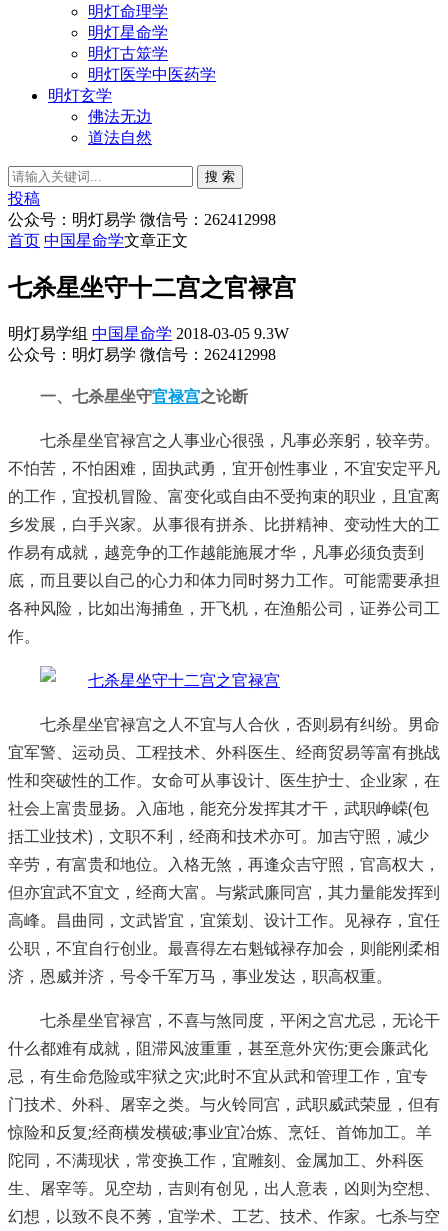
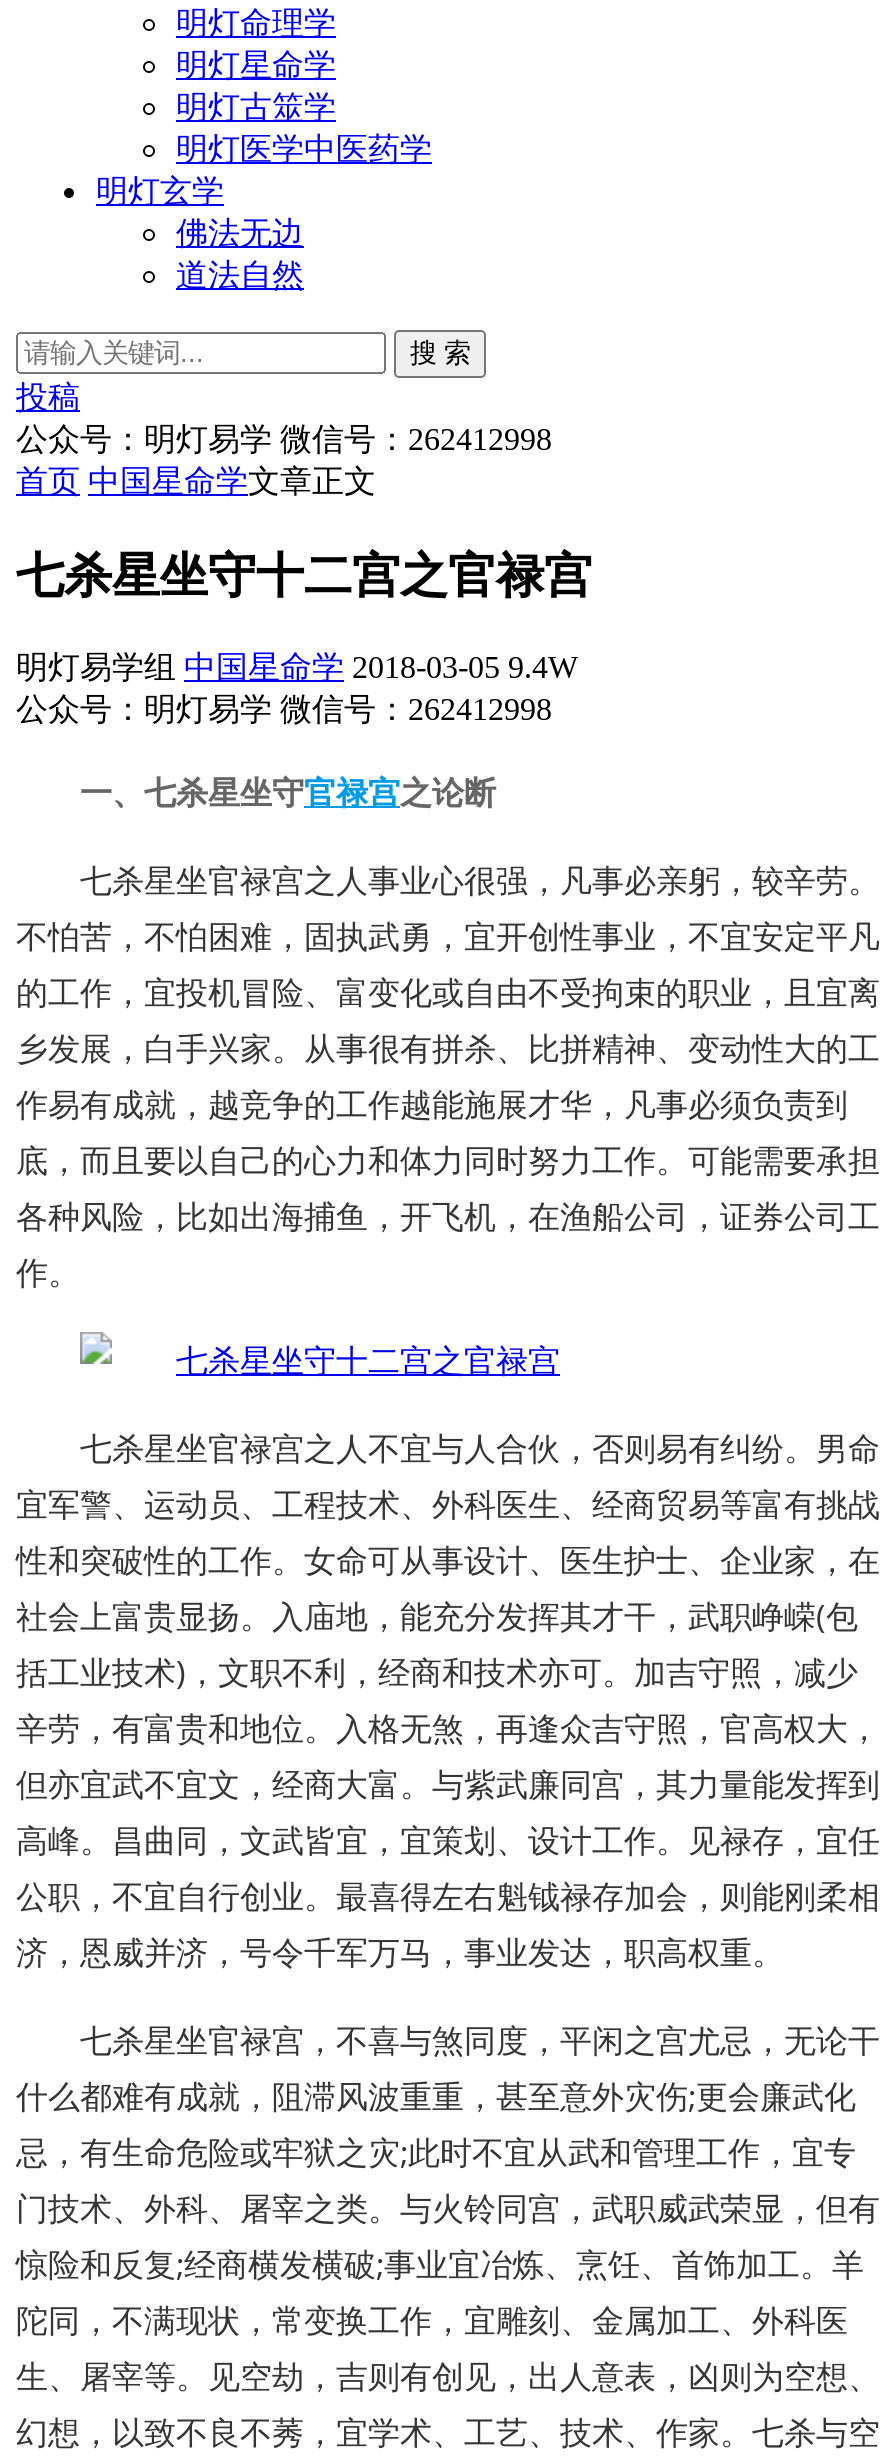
[8,325,289,342] 明灯易学组 中国星命学 2018-03-05 9.3W -> [16,650,578,684] 明灯易学组 中国星命学 2018-03-05 9.4W

